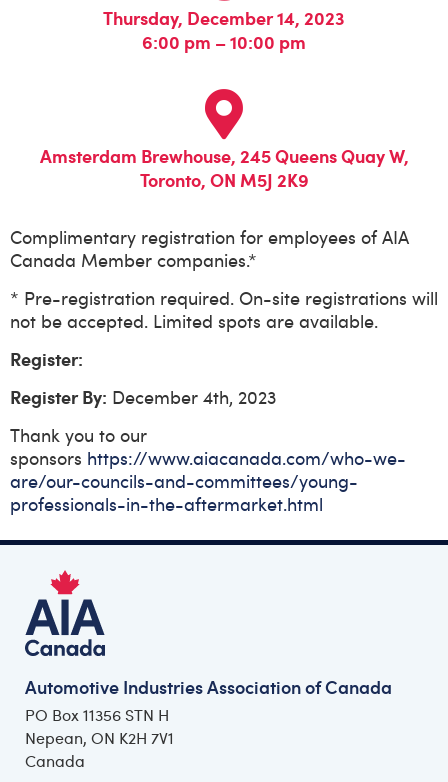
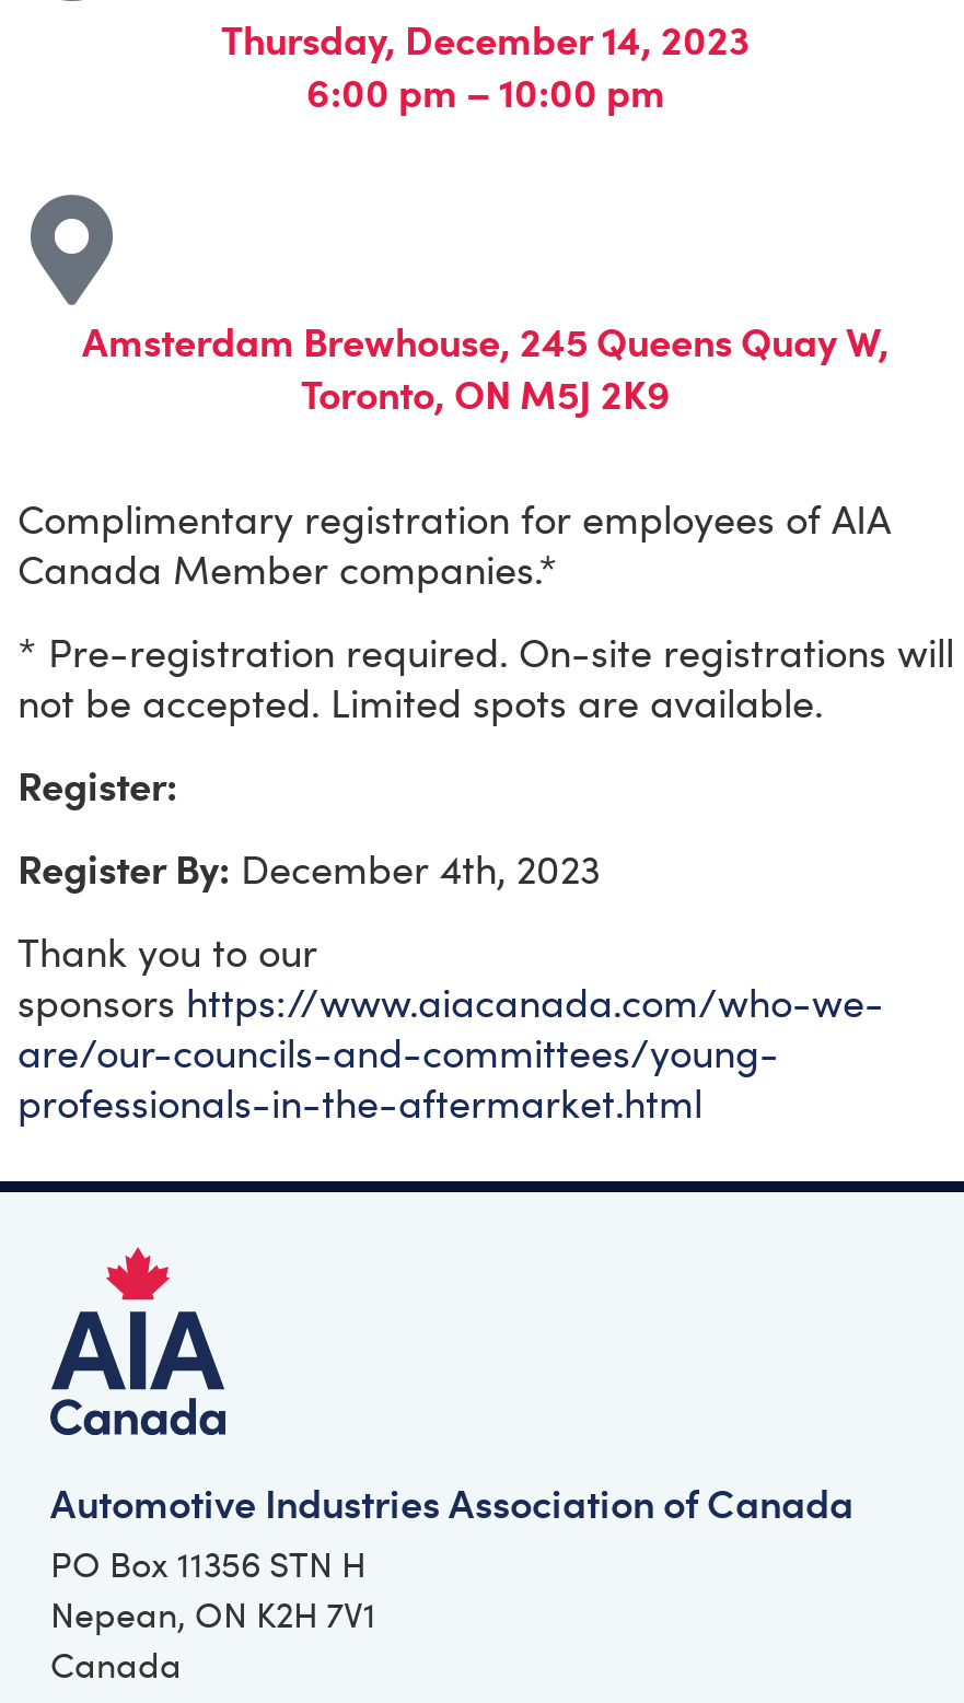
none -> [28,193,116,306] [image]
[204,88,244,140] [image] -> none

